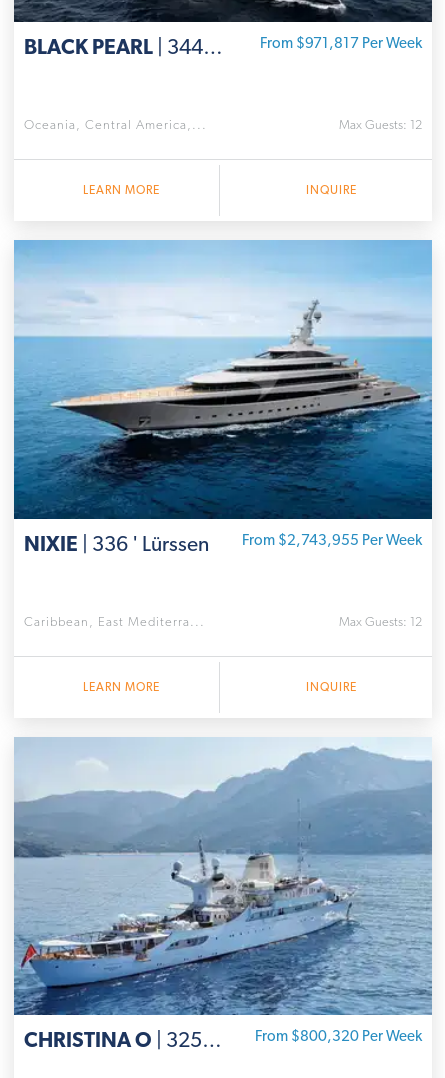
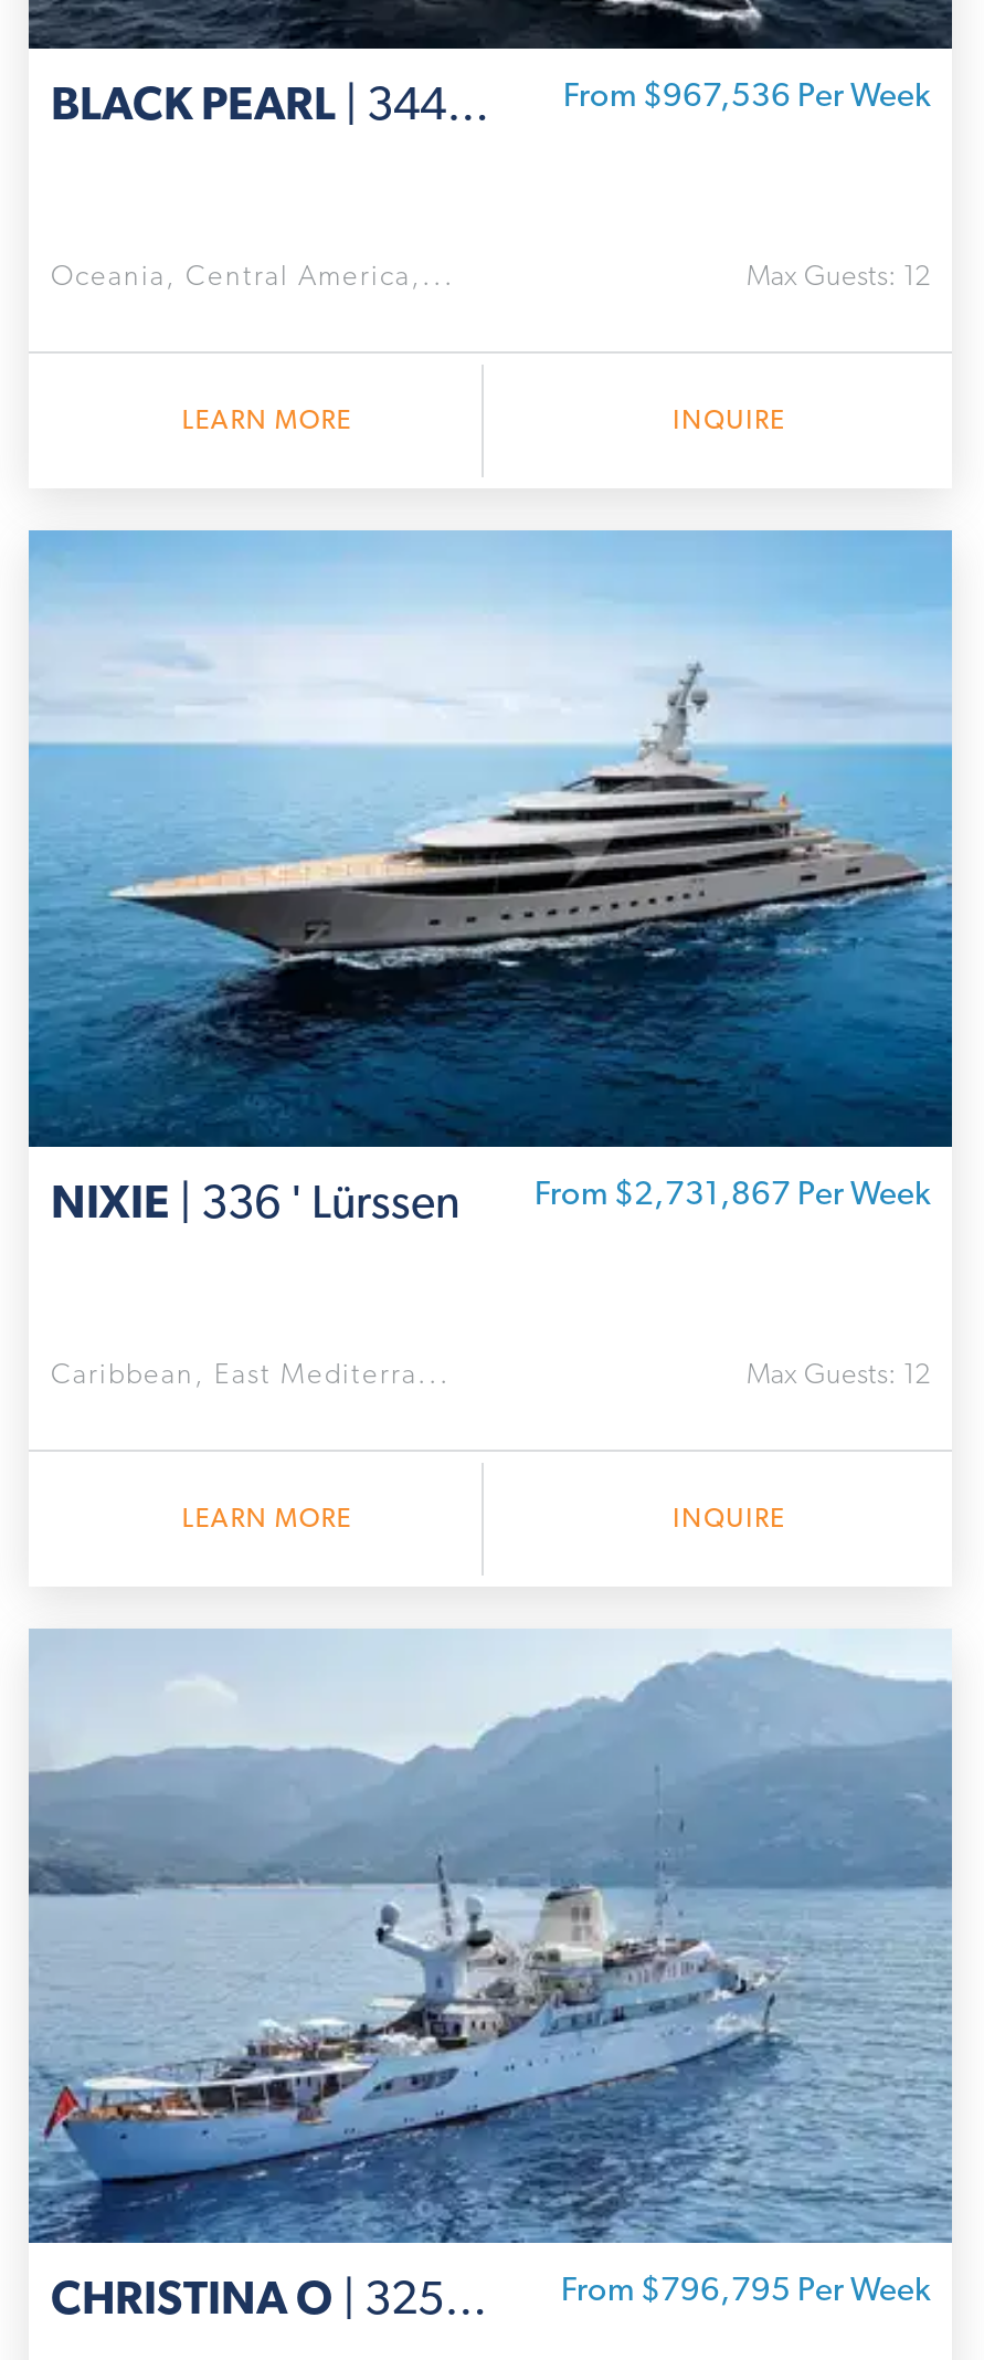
[260,34,422,52] From $971,817 Per Week -> [563,75,930,115] From $967,536 Per Week
[242,531,422,549] From $2,743,955 Per Week -> [535,1172,930,1212] From $2,731,867 Per Week
[255,1027,422,1045] From $800,320 Per Week -> [561,2270,930,2310] From $796,795 Per Week

